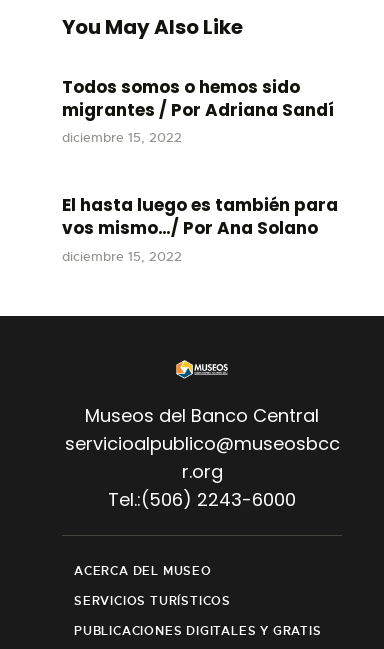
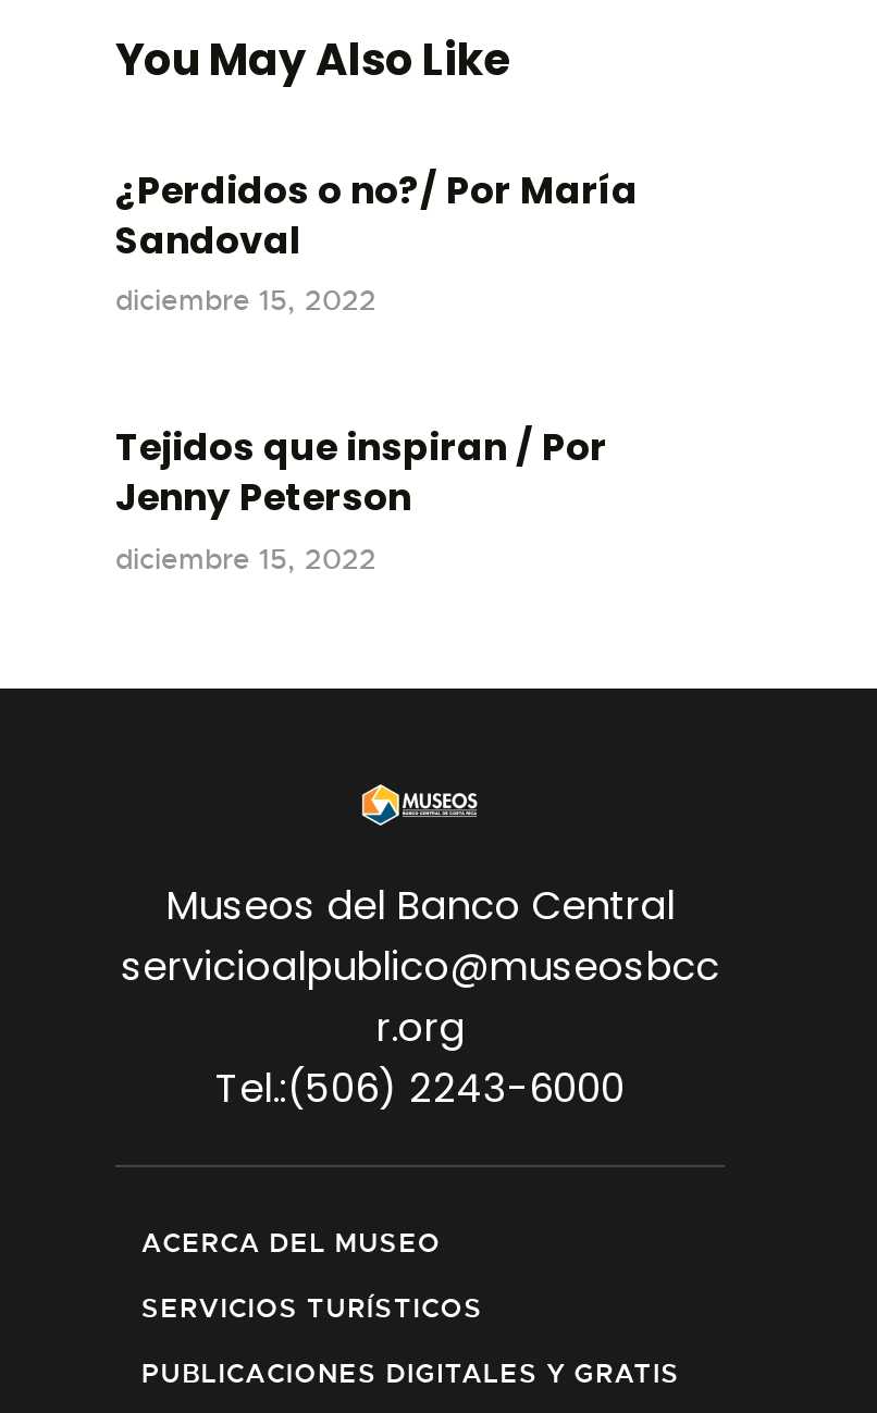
[62,75,334,122] Todos somos o hemos sido | migrantes / Por Adriana Sandí -> [115,164,638,266] ¿Perdidos o no?/ Por María | Sandoval
[62,193,338,240] El hasta luego es también para | vos mismo…/ Por Ana Solano -> [115,421,607,524] Tejidos que inspiran / Por | Jenny Peterson

